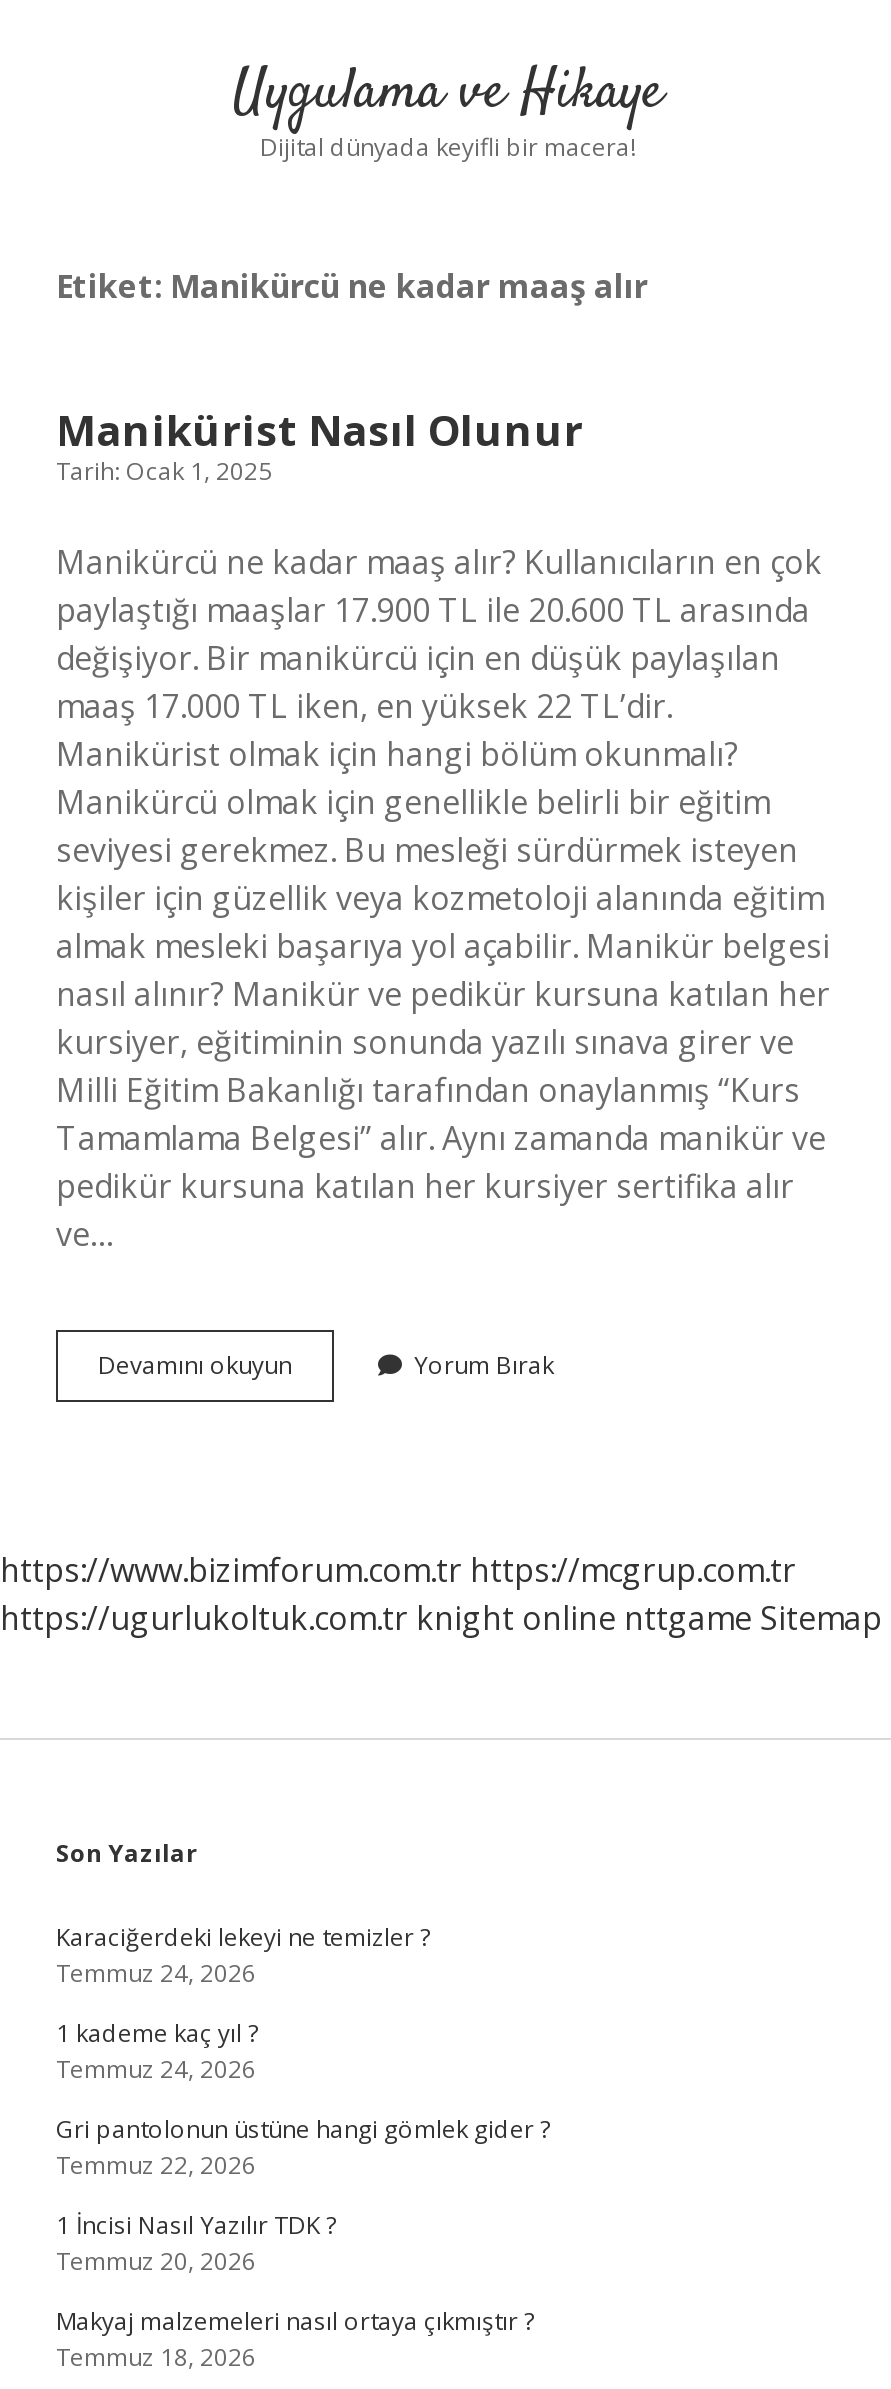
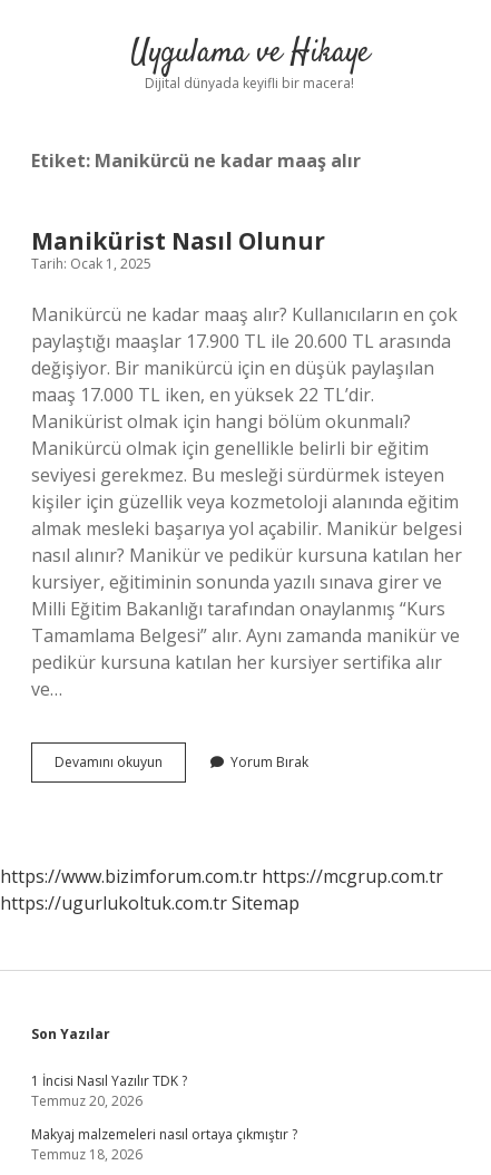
[0,1596,882,1640] https://ugurlukoltuk.com.tr knight online nttgame Sitemap -> [0,891,299,915] https://ugurlukoltuk.com.tr Sitemap
[56,1920,550,2182] Karaciğerdeki lekeyi ne temizler ? | Temmuz 24, 2026 | 1 kademe kaç yıl ? | Temmuz 24, 2026 | Gri pantolonun üstüne hangi gömlek gider ? | Temmuz 22, 2026 -> none

